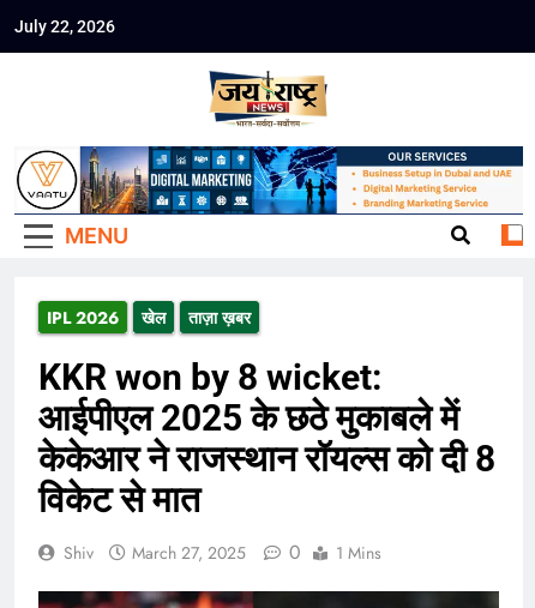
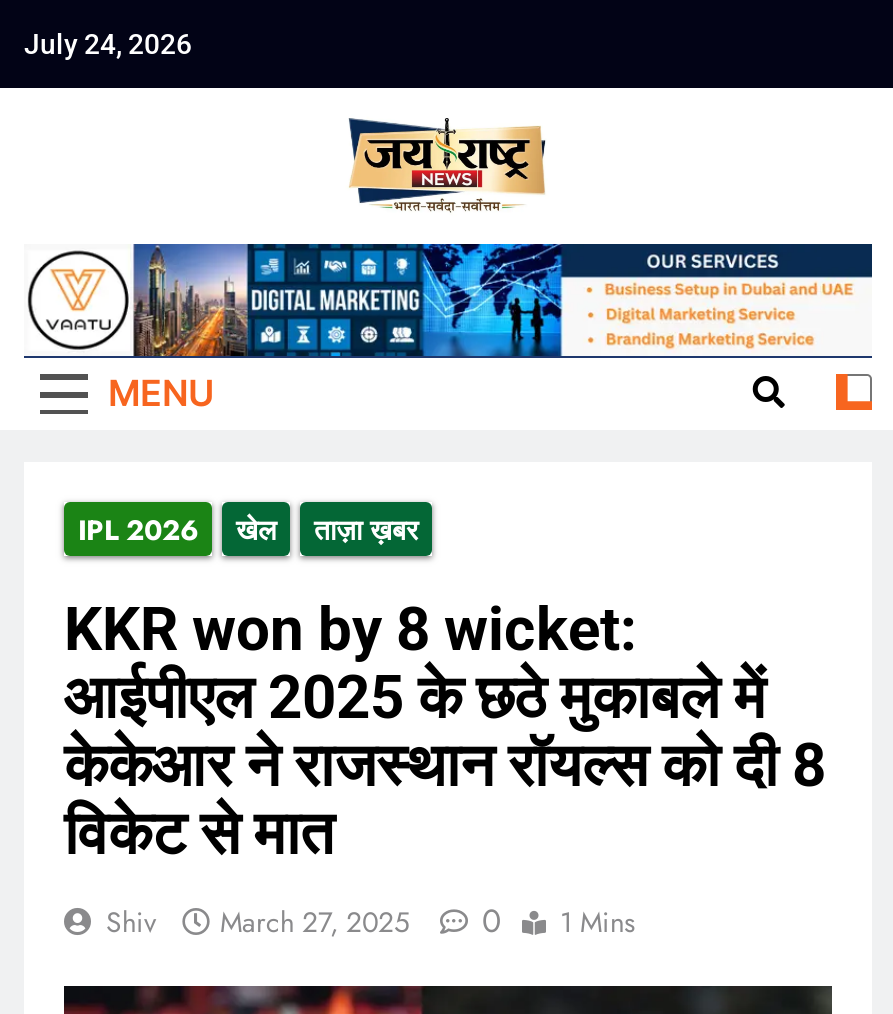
[14,17,115,36] July 22, 2026 -> [24,28,192,60] July 24, 2026

